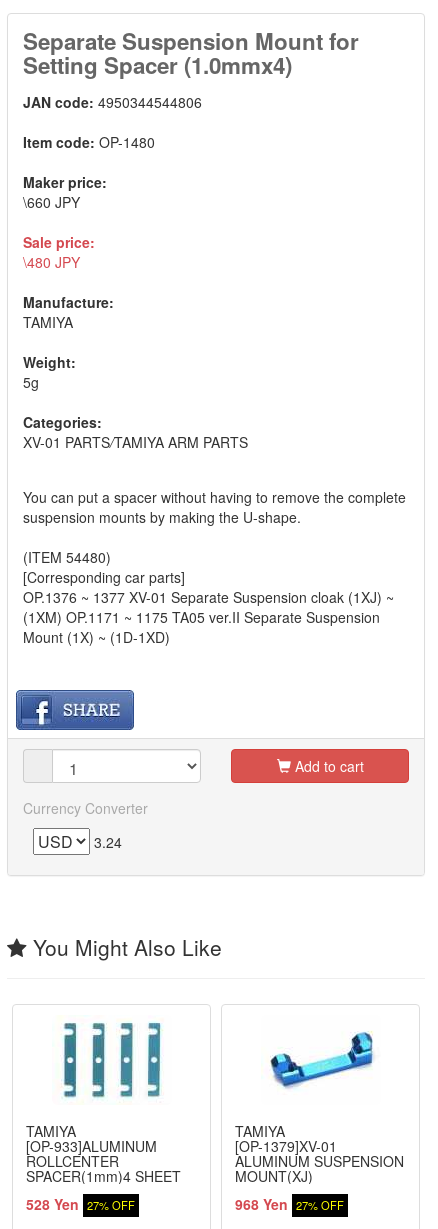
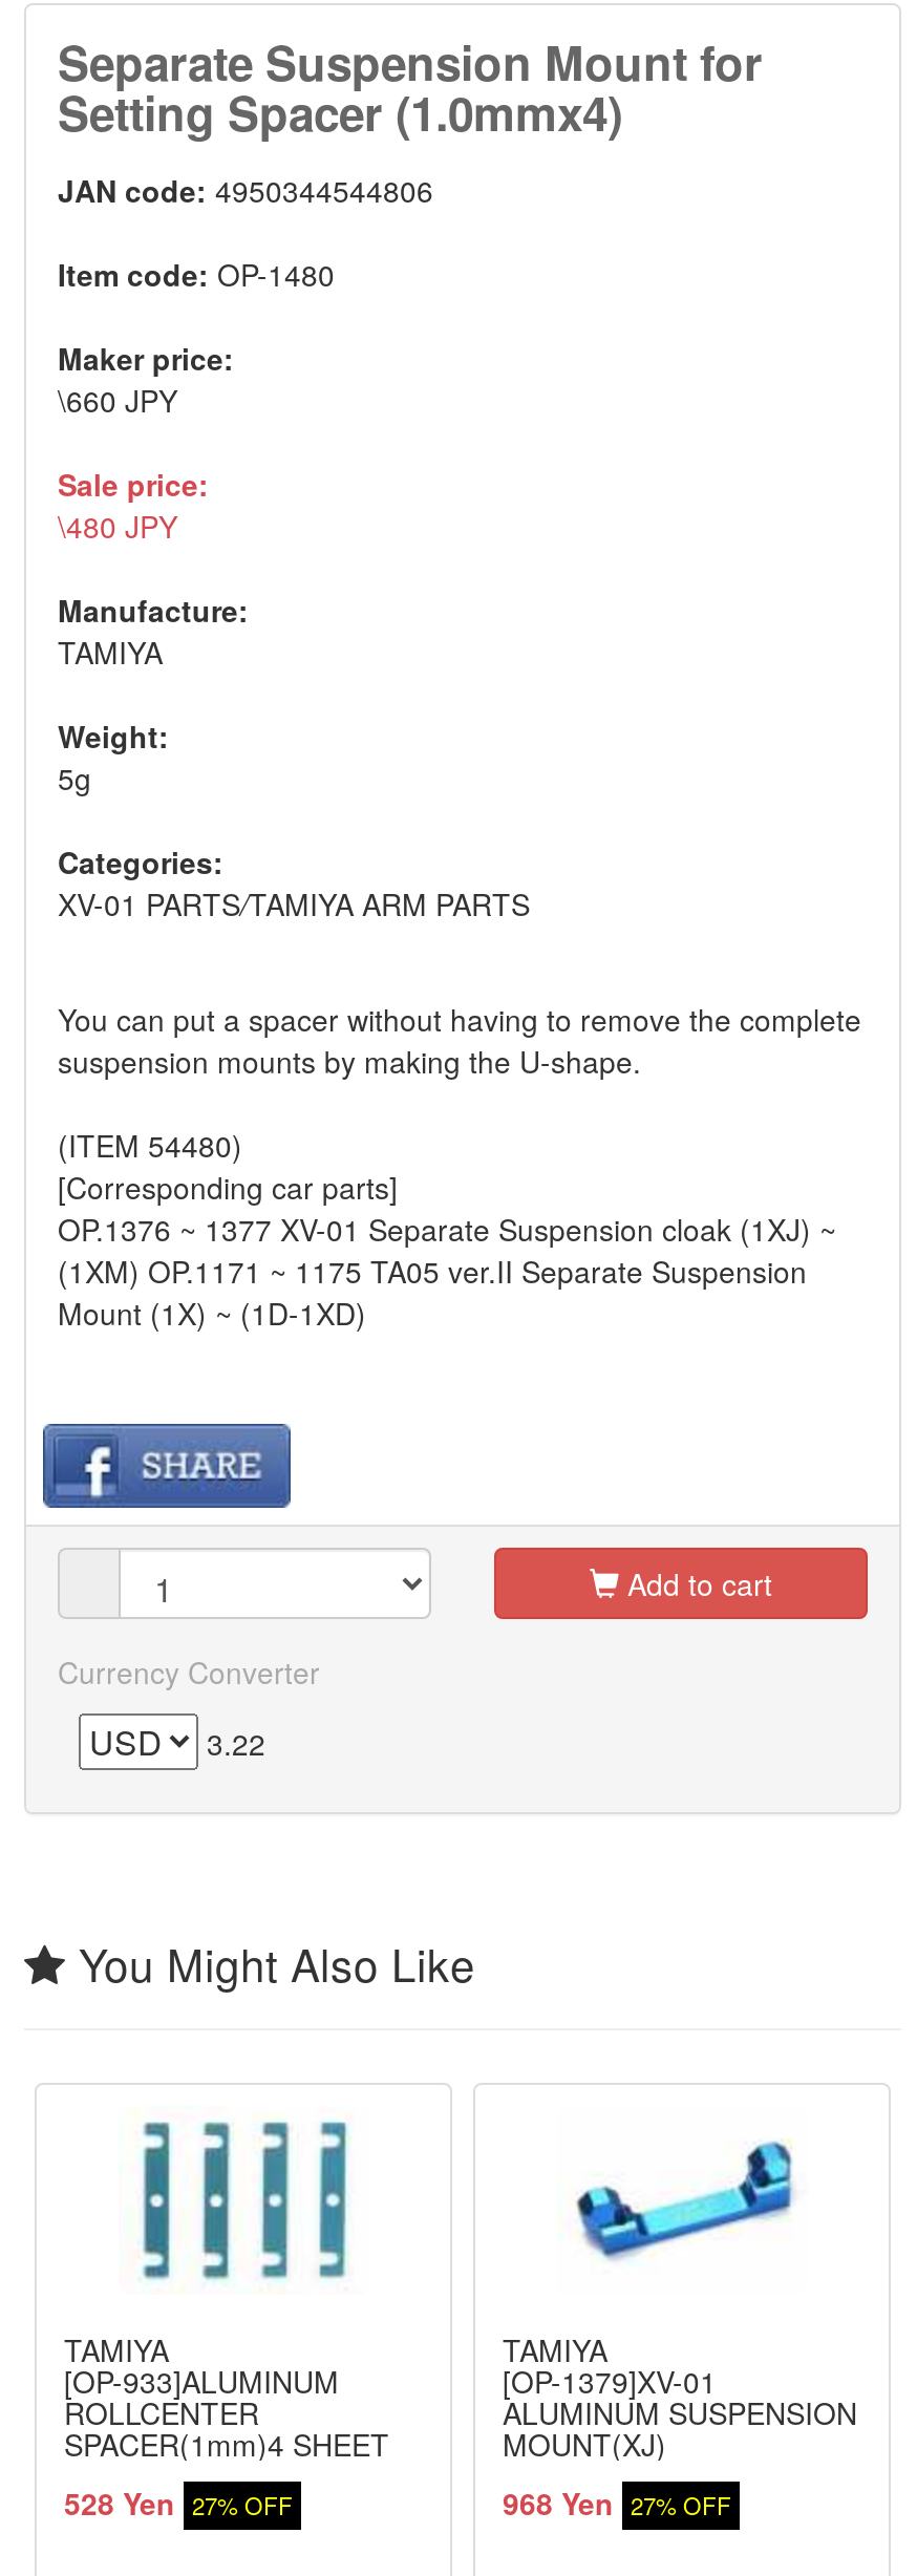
[90,831,122,851] 3.24 -> [198,1721,265,1763] 3.22

